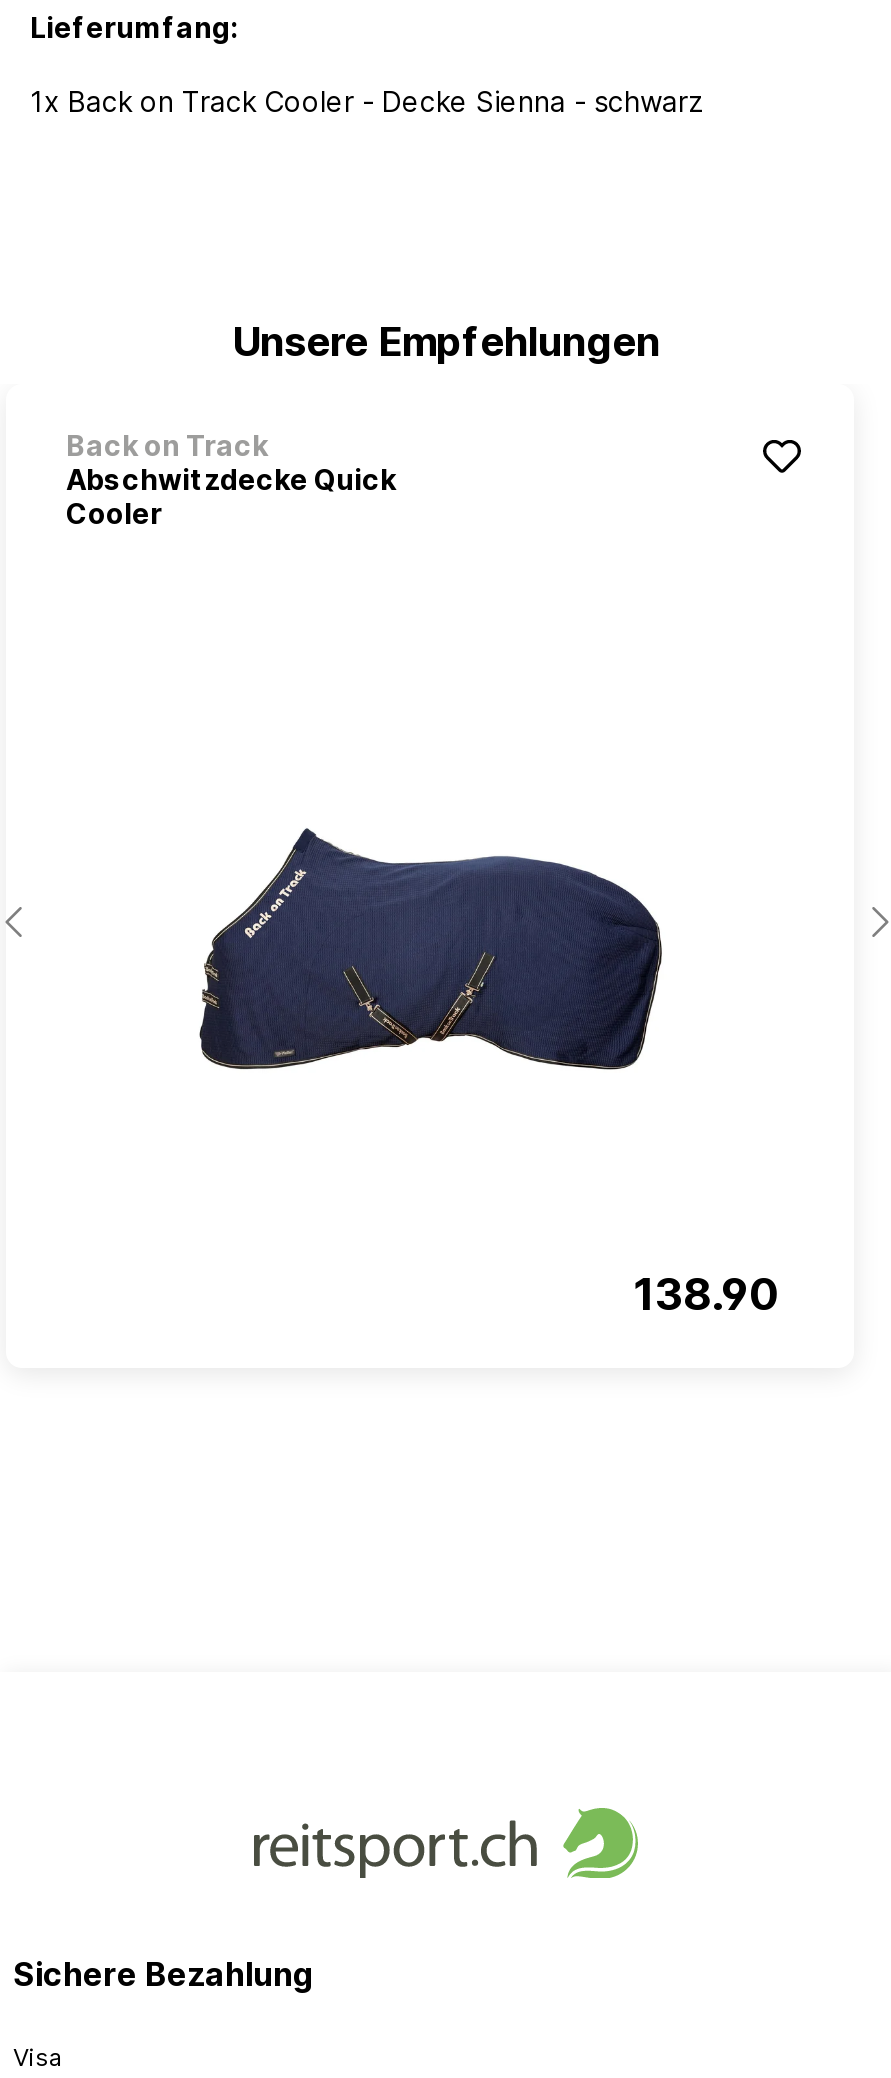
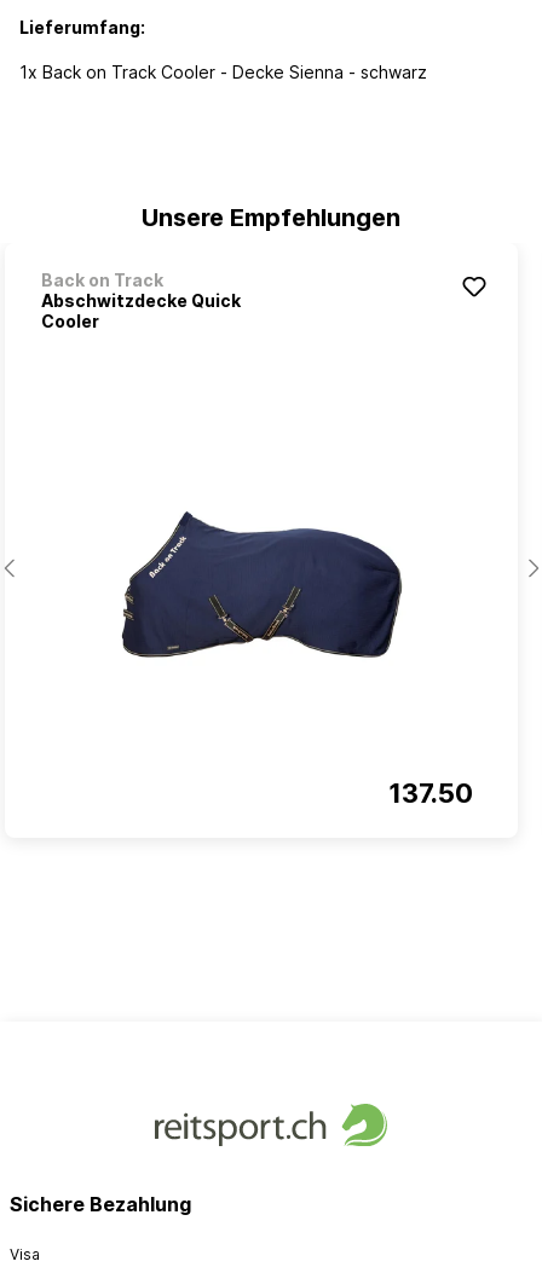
[633,1267,779,1319] 138.90 -> [388,777,472,808] 137.50

